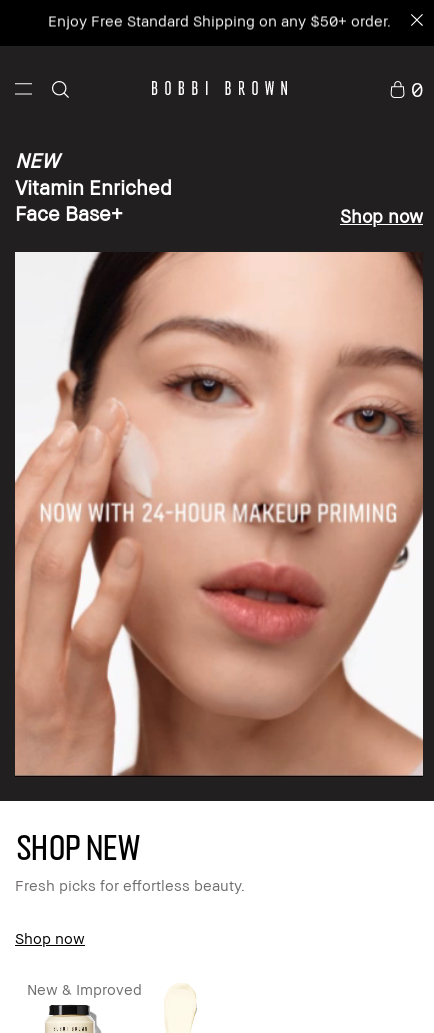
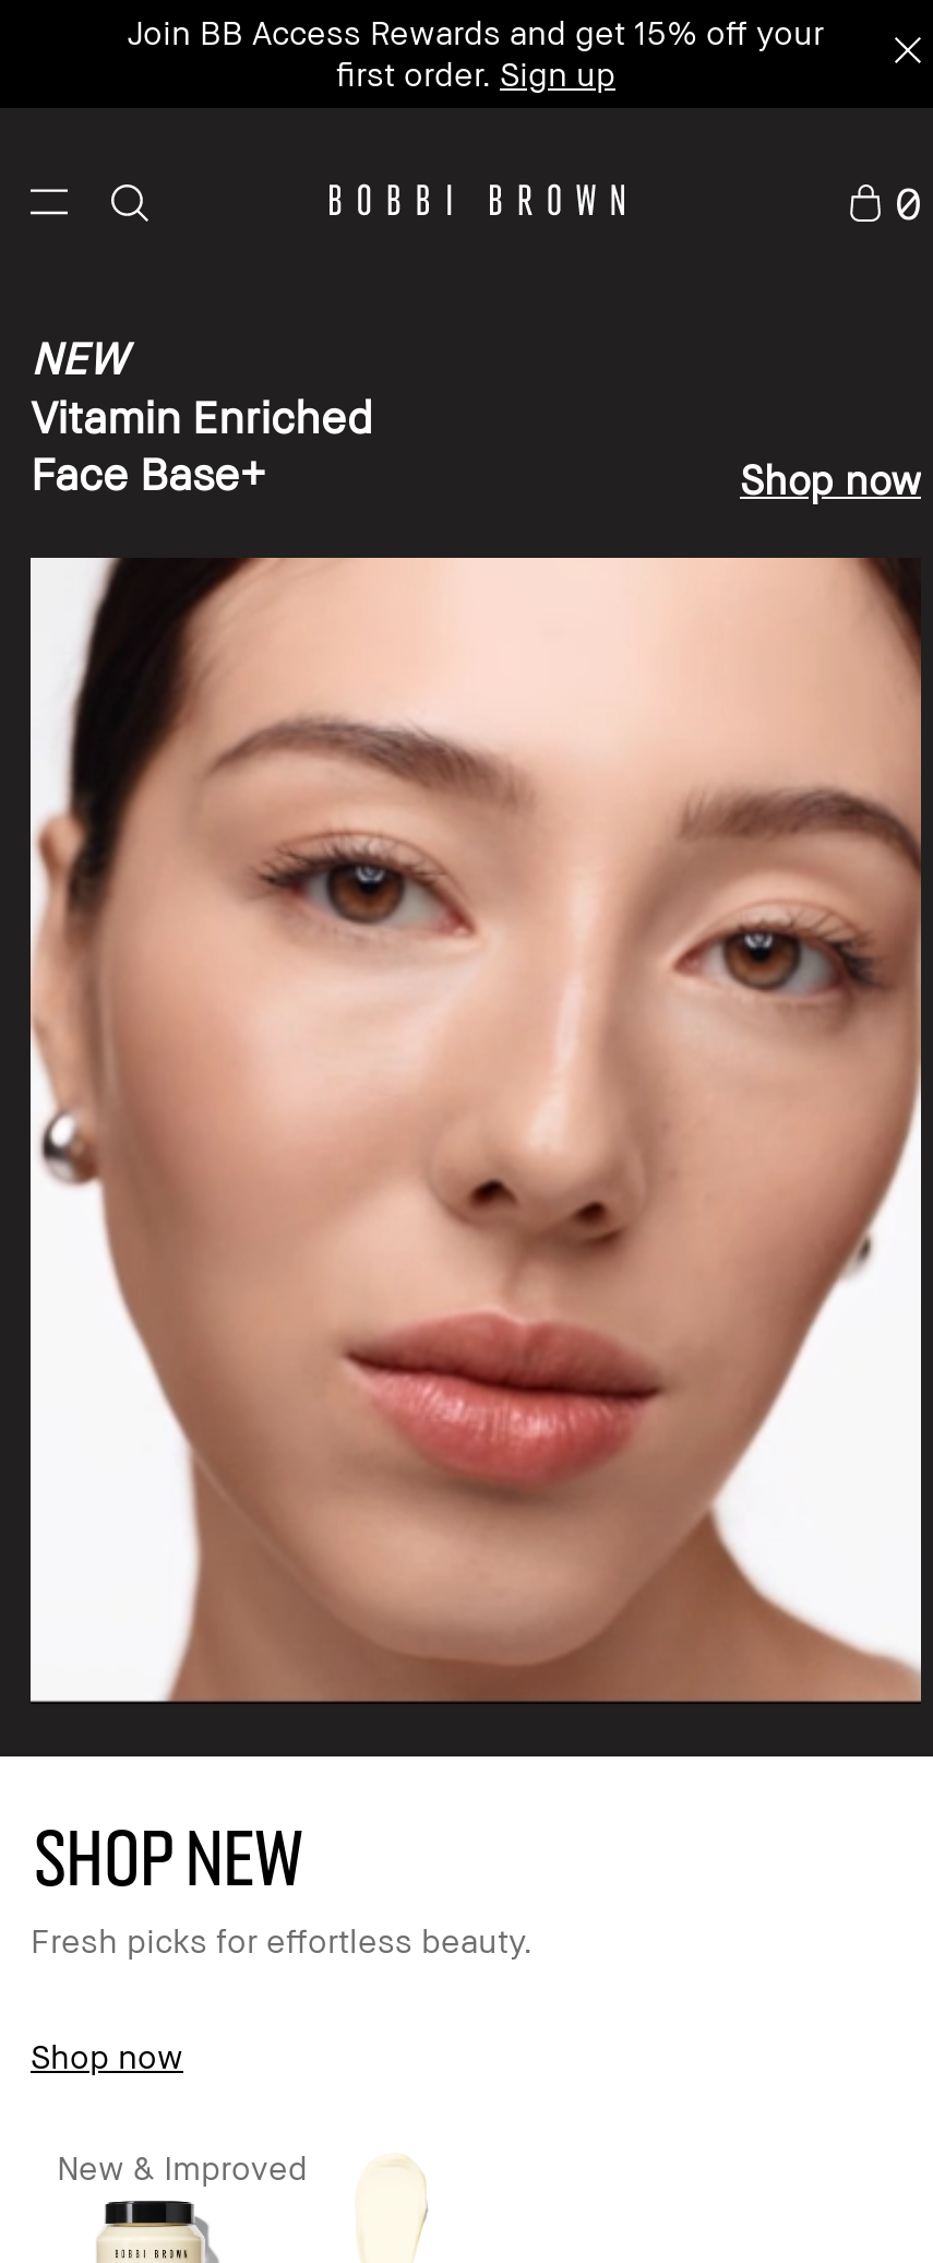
[47,11,390,29] Enjoy Free Standard Shipping on any $50+ order. -> [128,12,824,93] Join BB Access Rewards and get 15% off your | first order. Sign up
[14,251,424,776] [image] -> [28,556,923,1704] [image]

